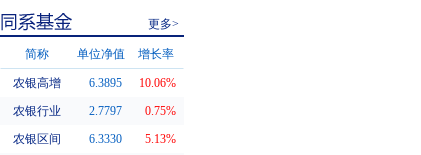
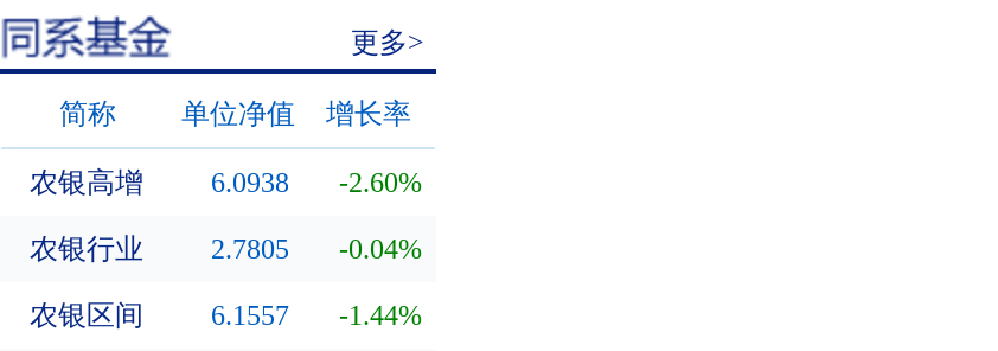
[89,76,122,90] 6.3895 -> [211,166,289,199] 6.0938
[139,76,176,90] 10.06% -> [339,166,422,199] -2.60%
[89,104,122,118] 2.7797 -> [211,232,289,266] 2.7805
[145,104,176,118] 0.75% -> [339,232,422,266] -0.04%
[89,132,122,146] 6.3330 -> [211,299,289,332] 6.1557
[145,132,176,146] 5.13% -> [339,299,422,332] -1.44%

